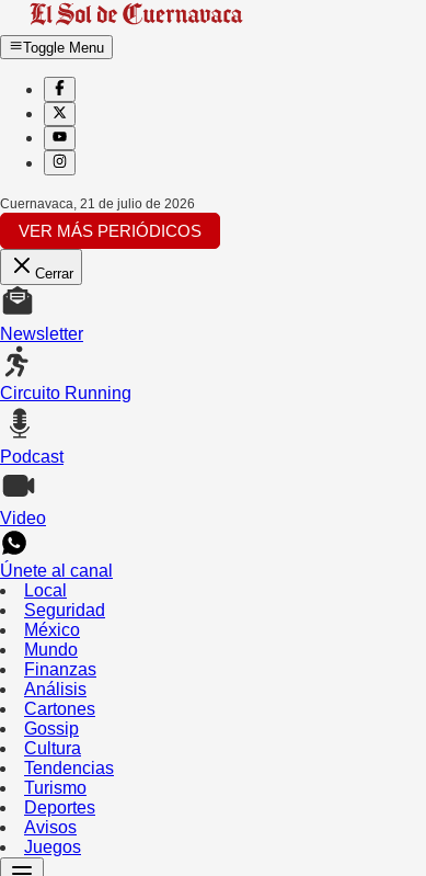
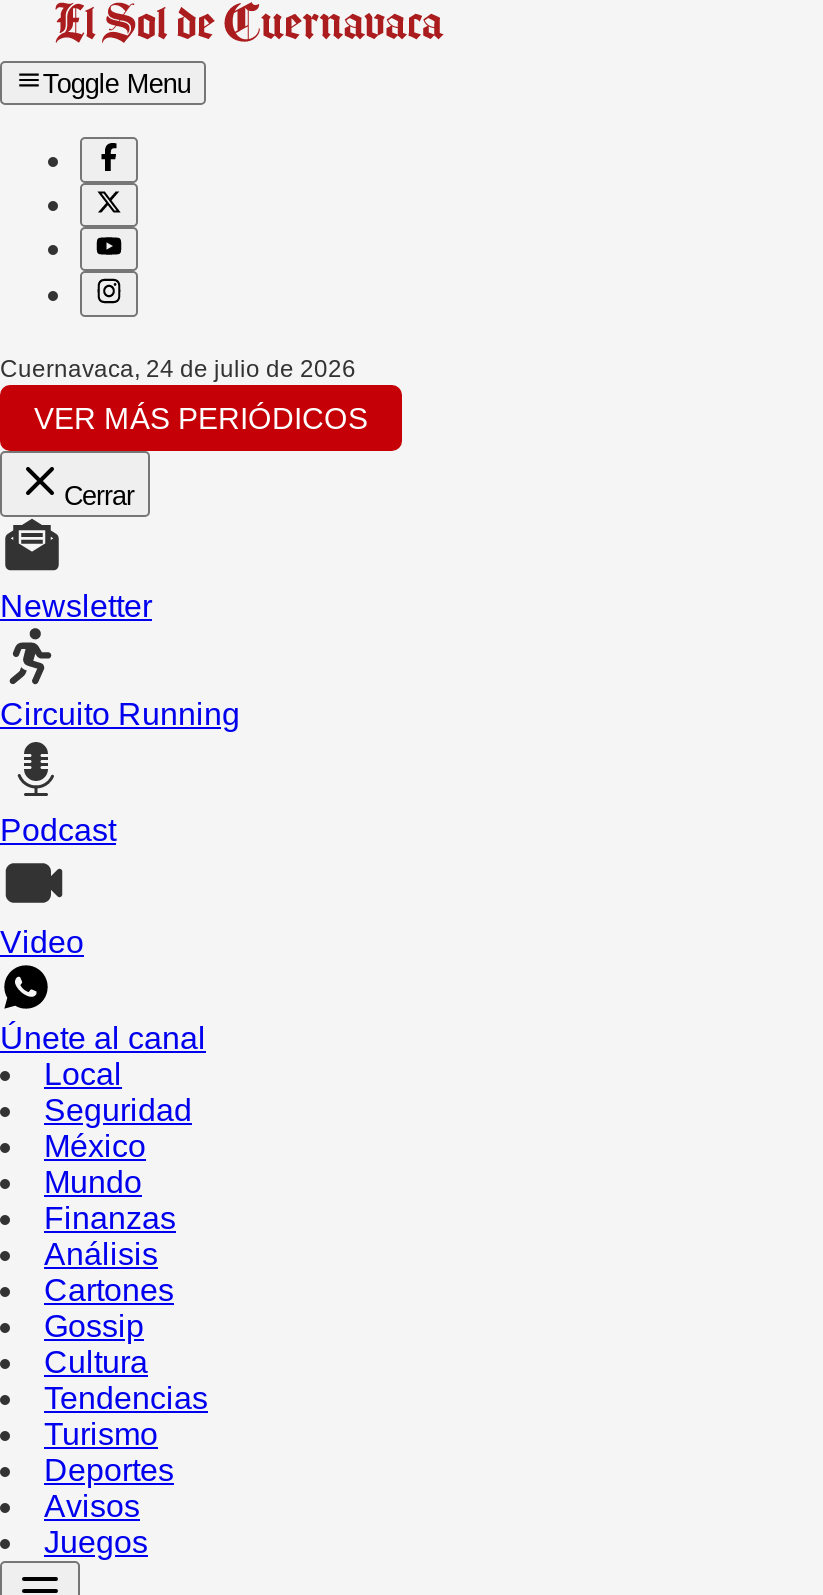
[0,196,195,211] Cuernavaca, 21 de julio de 2026 -> [0,354,356,382] Cuernavaca, 24 de julio de 2026

